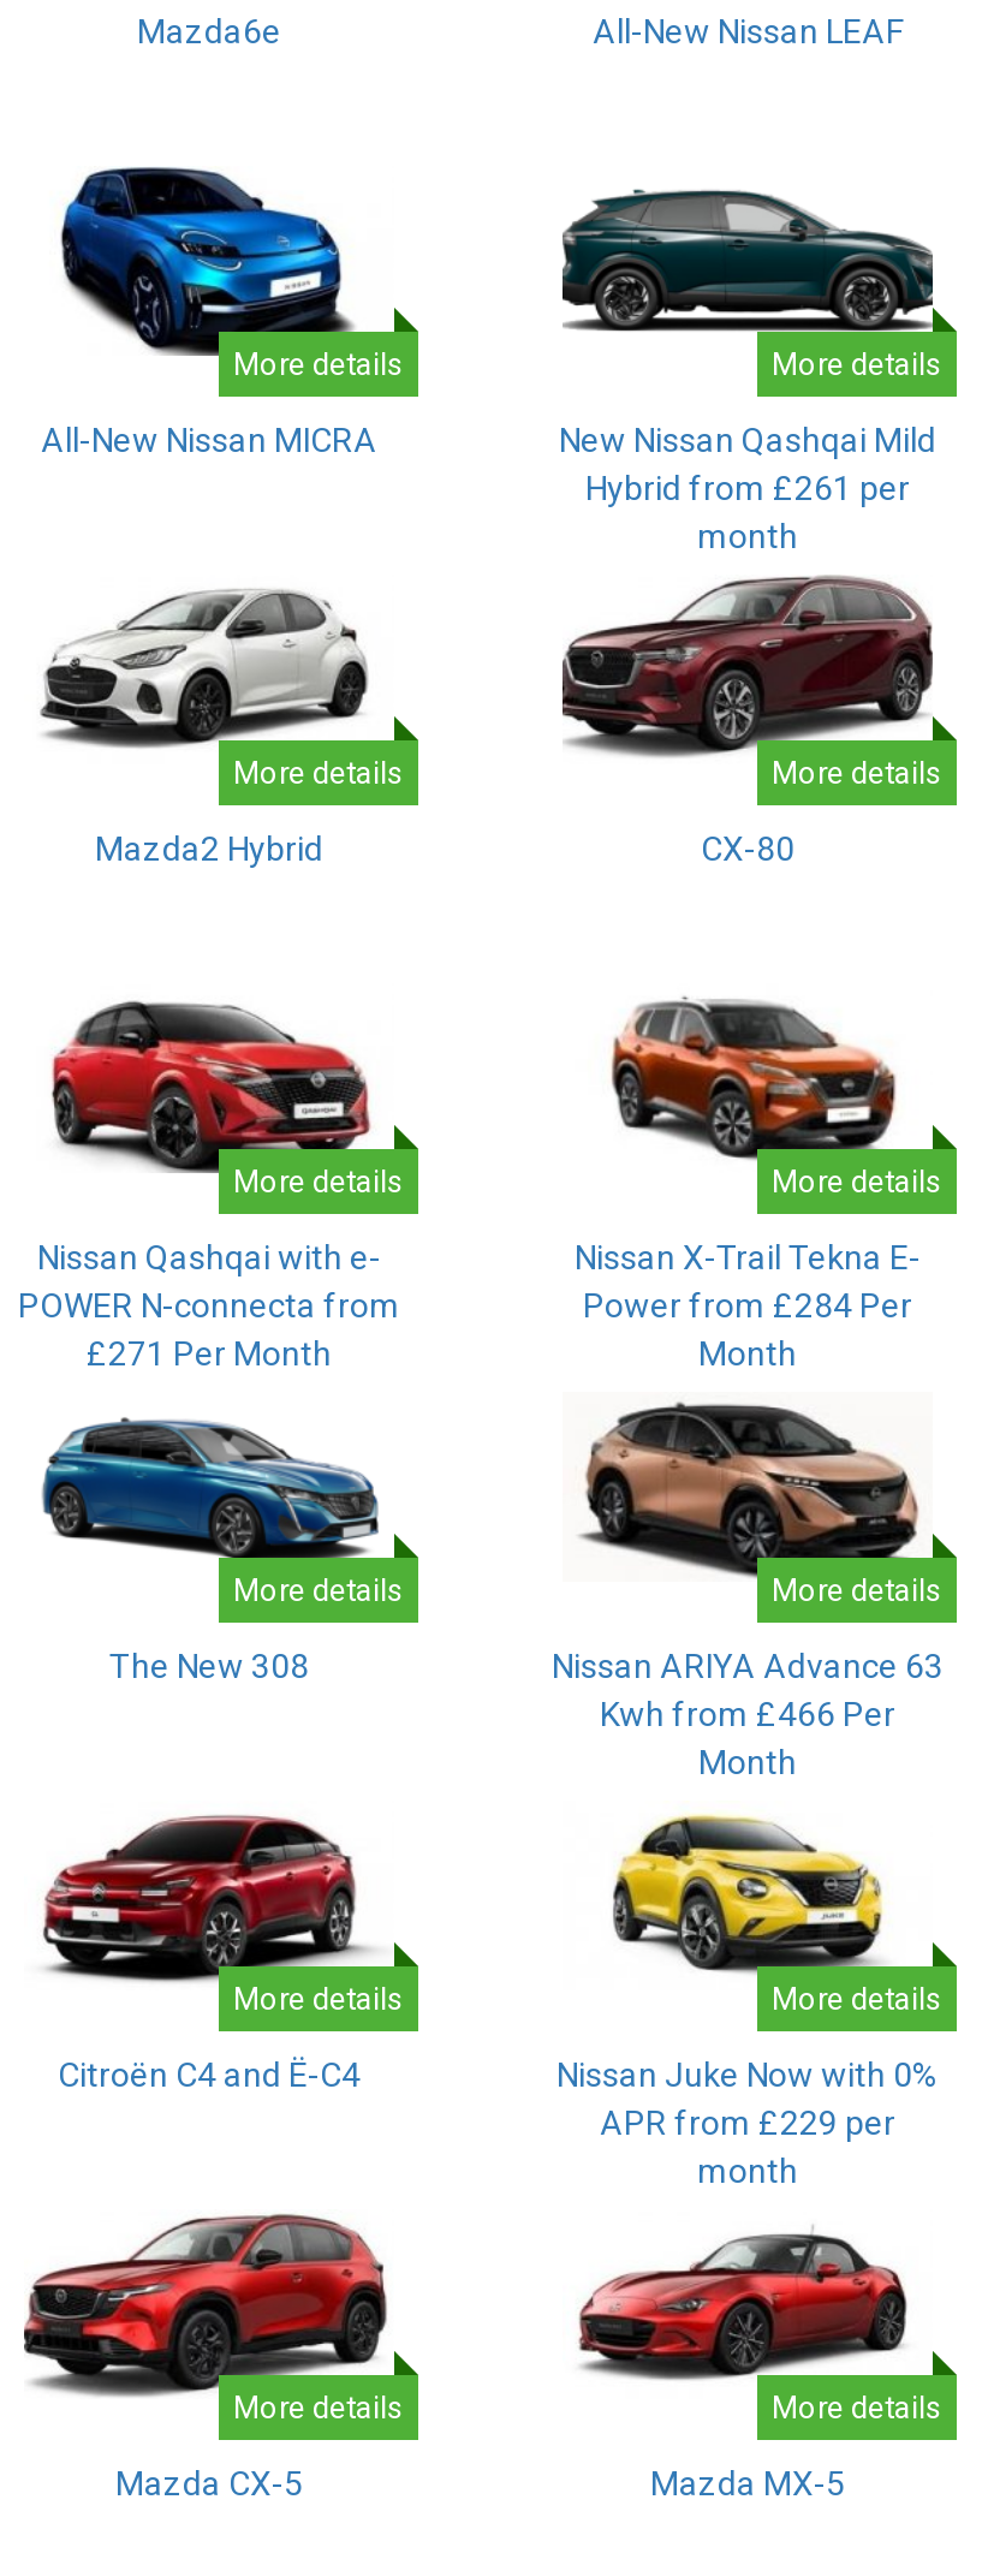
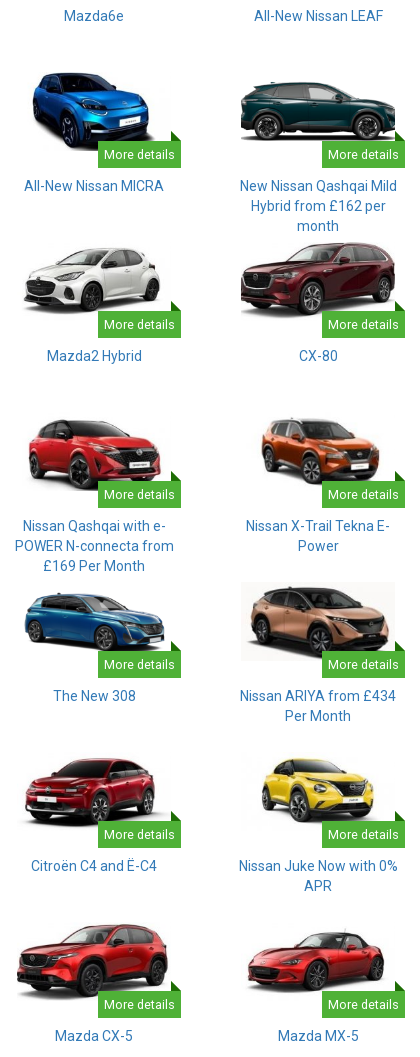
[585,469,910,508] Hybrid from £261 per -> [250,198,385,214] Hybrid from £162 per
[583,1287,912,1373] Power from £284 Per | Month -> [297,538,338,554] Power
[87,1335,332,1373] £271 Per Month -> [43,558,145,574] £169 Per Month
[552,1647,944,1782] Nissan ARIYA Advance 63 | Kwh from £466 Per | Month -> [240,688,396,724] Nissan ARIYA from £434 | Per Month
[600,2104,895,2191] APR from £229 per | month -> [304,878,332,894] APR

